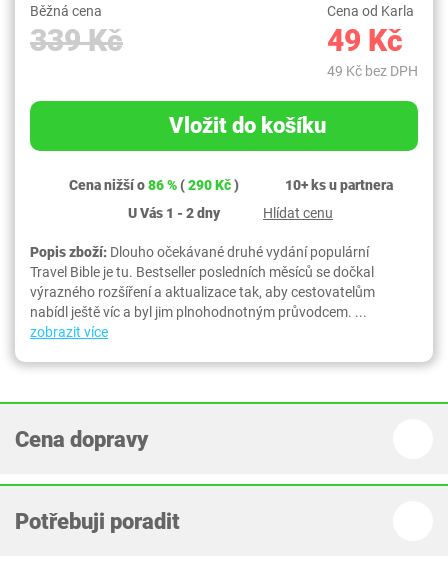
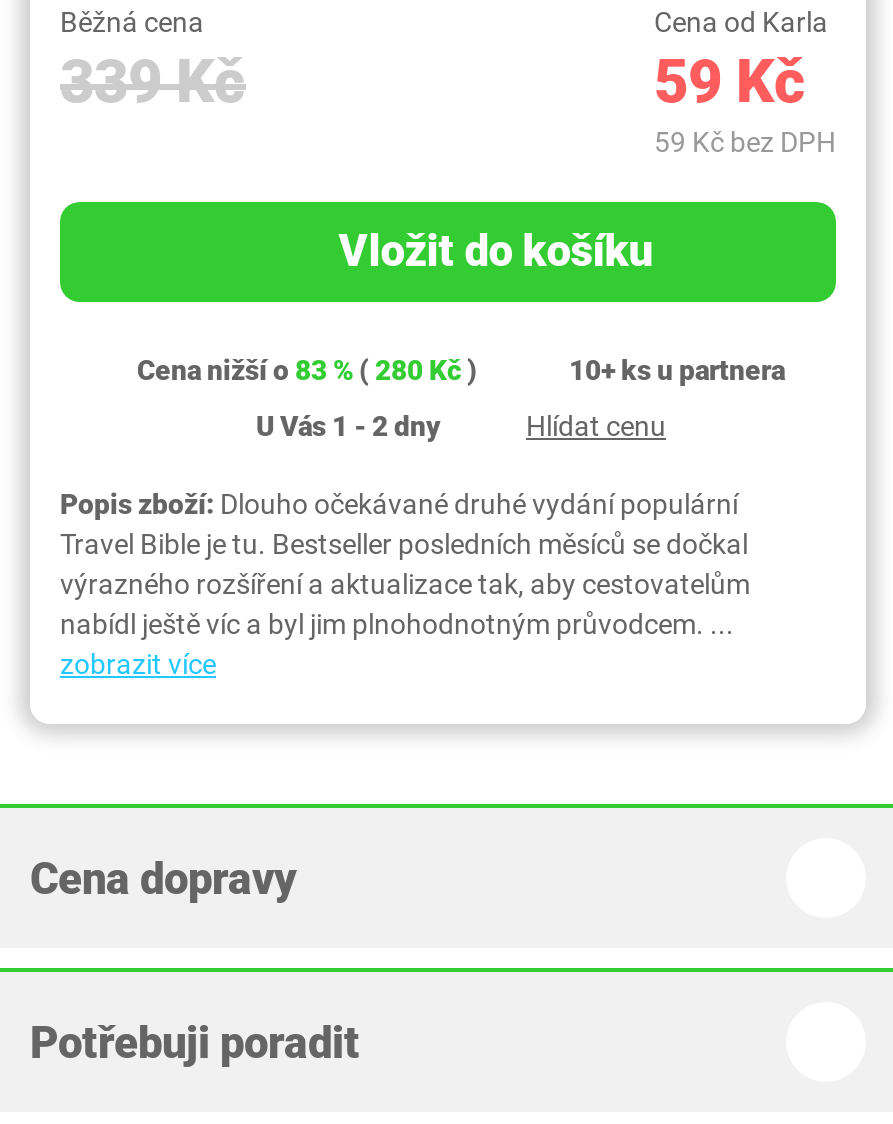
[327,23,403,58] 49 Kč -> [654,46,806,116] 59 Kč
[327,63,418,79] 49 Kč bez DPH -> [654,126,836,158] 59 Kč bez DPH
[65,177,238,193] Cena nižší o 86 % (290 Kč) -> [131,354,477,386] Cena nižší o 83 % (280 Kč)

